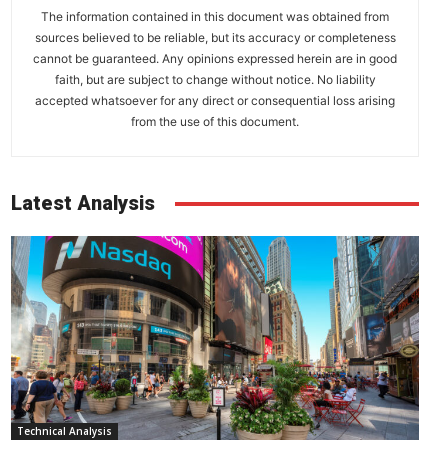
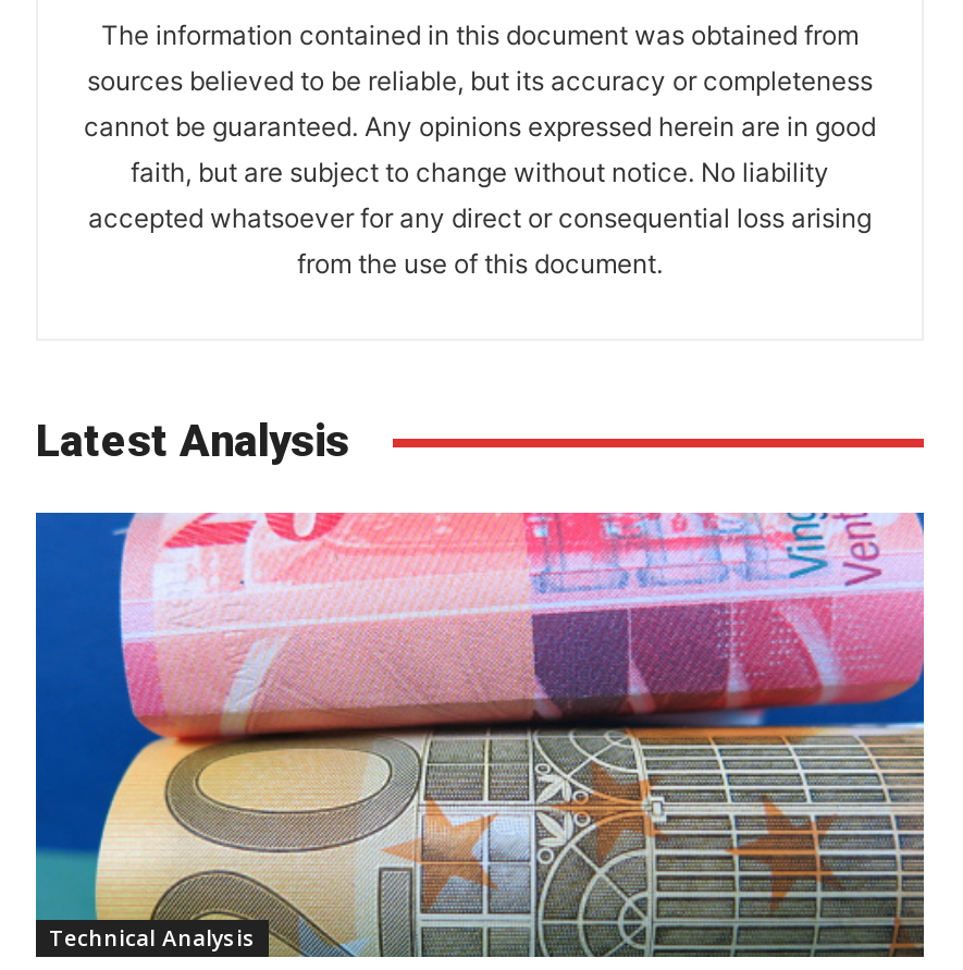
[10,235,420,440] [image] -> [34,511,926,959] [image]

